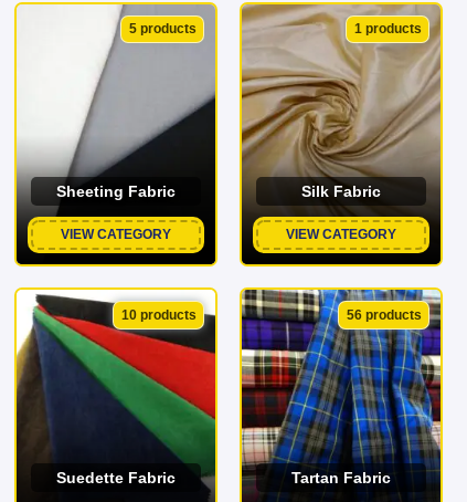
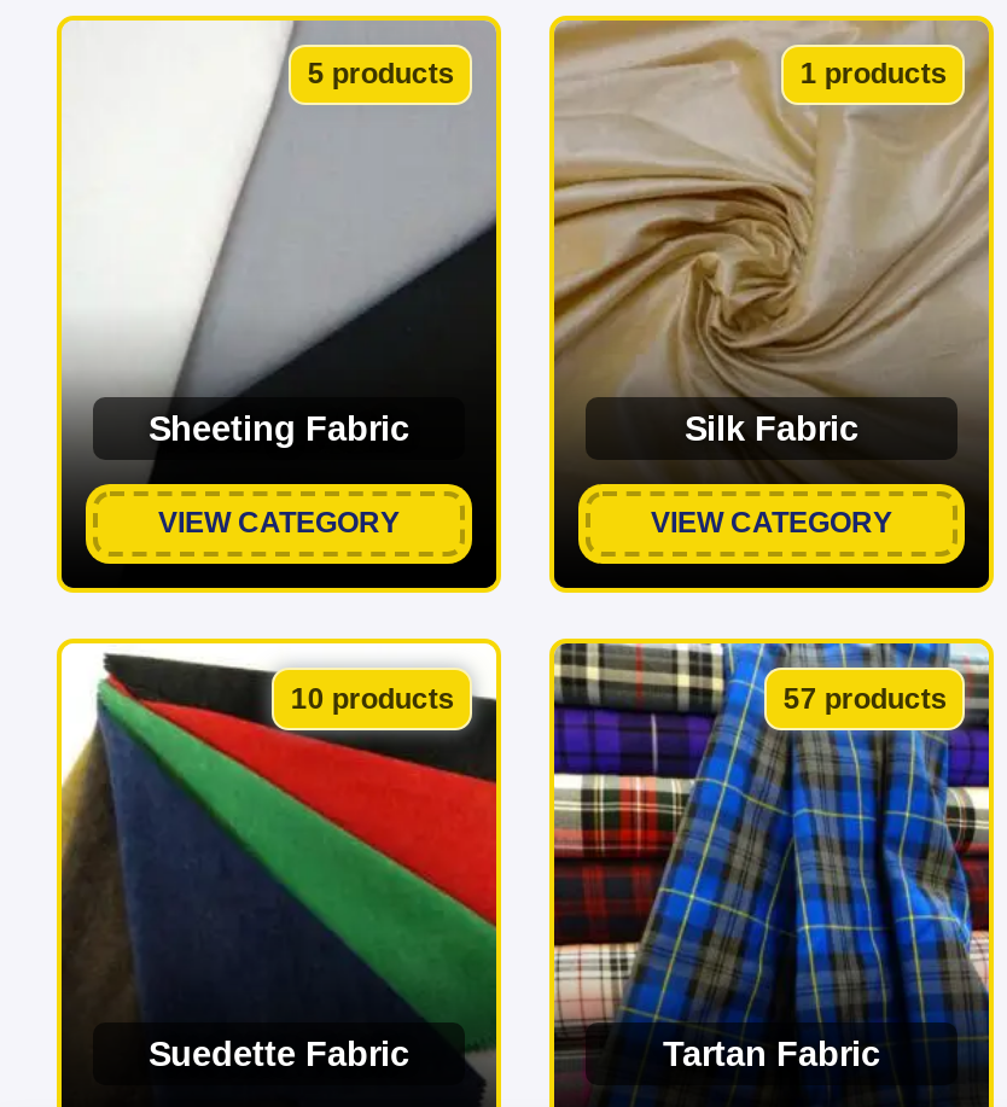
[346,307,422,322] 56 products -> [783,681,947,715] 57 products

